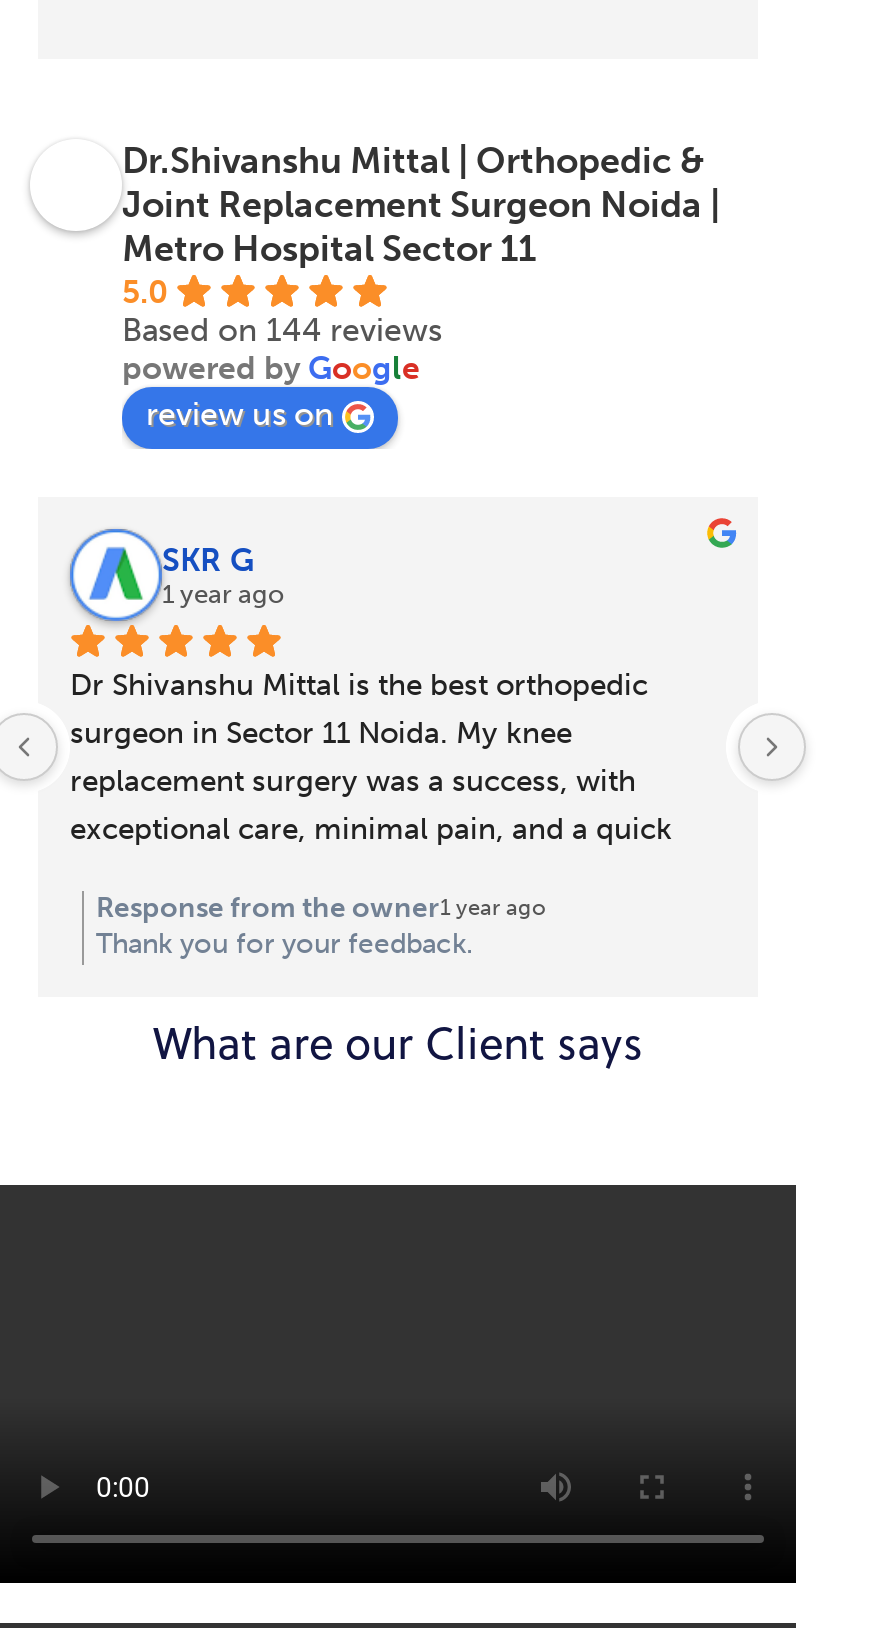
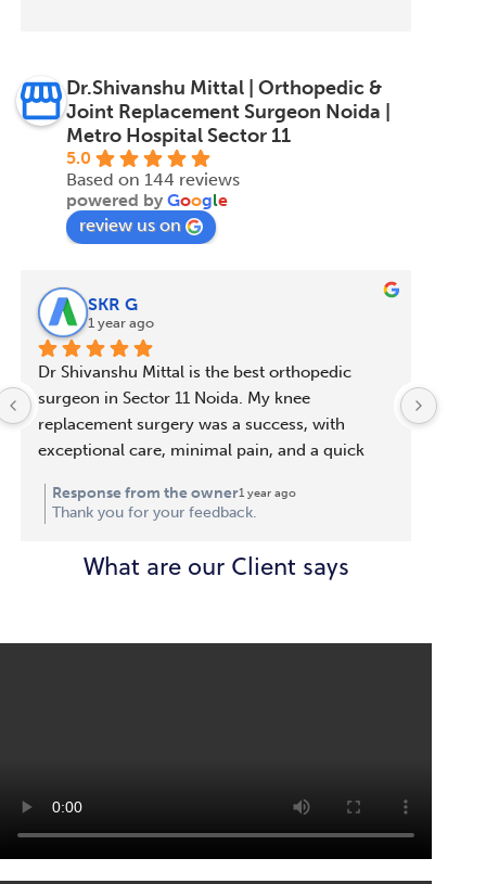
none -> [20,81,63,120] [image]

